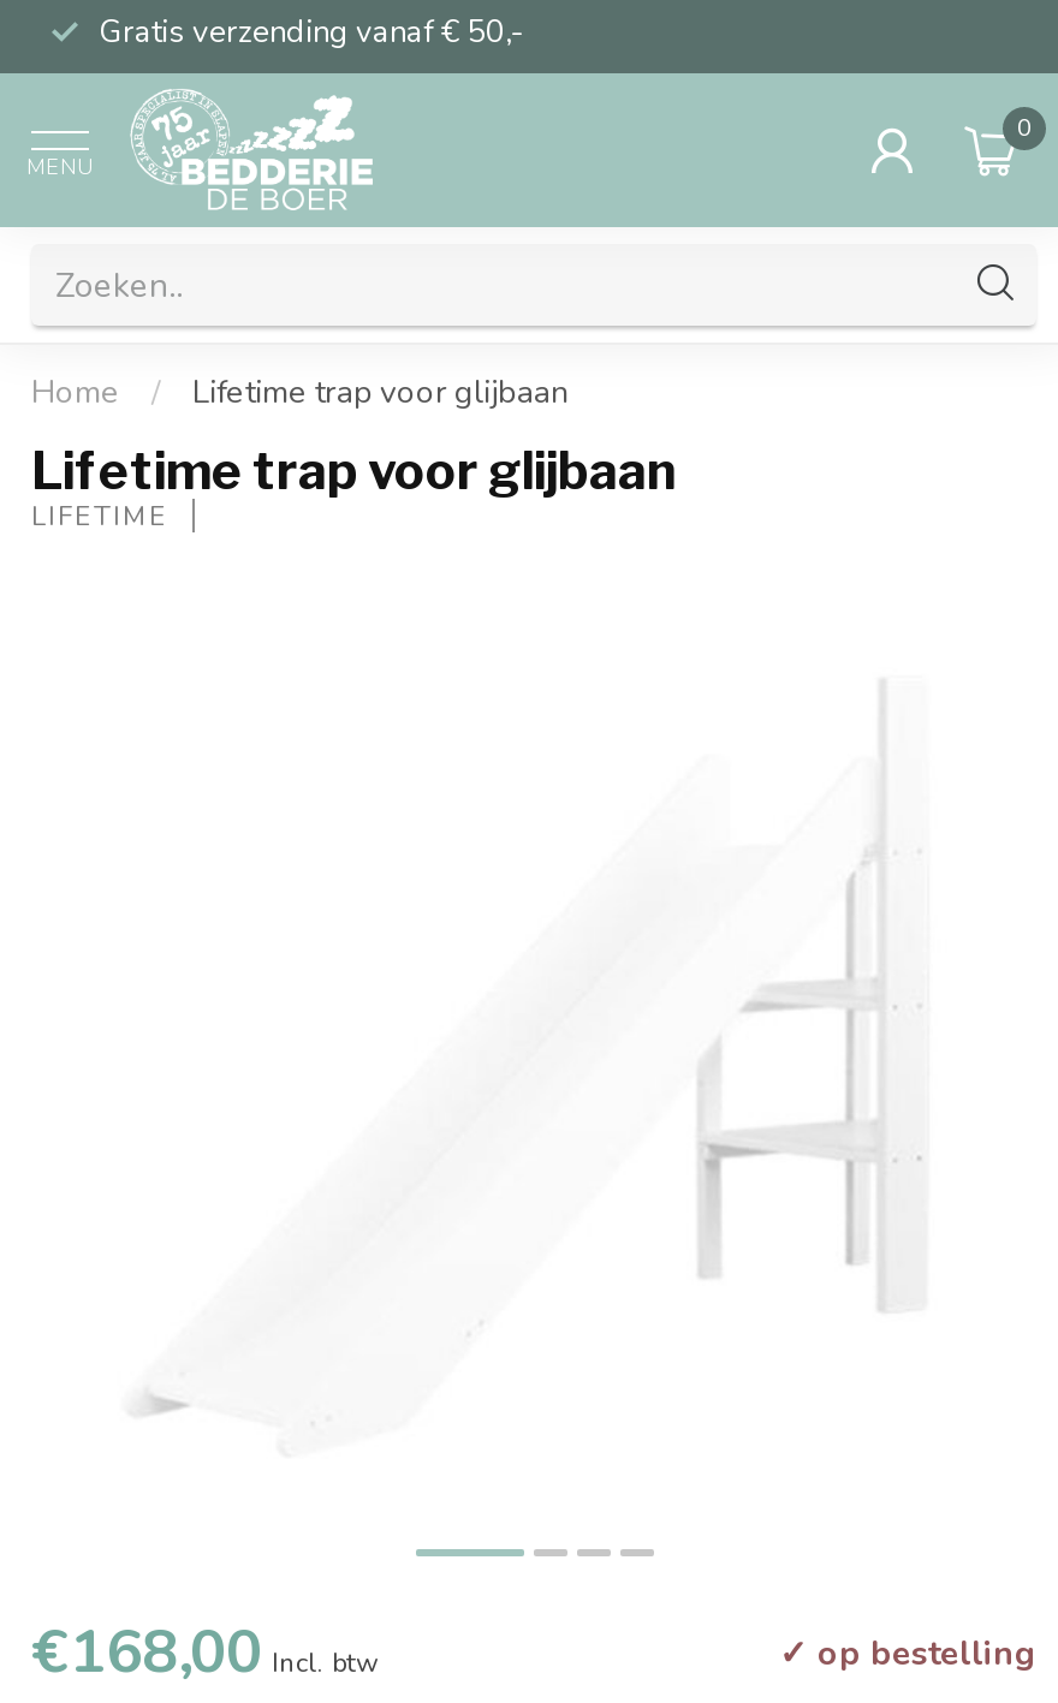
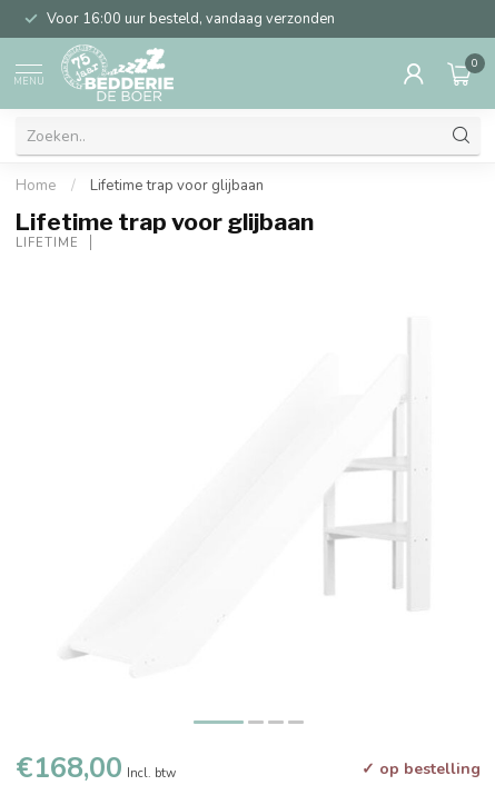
[99,11,522,54] Gratis verzending vanaf € 50,- -> [47,9,335,29] Voor 16:00 uur besteld, vandaag verzonden

